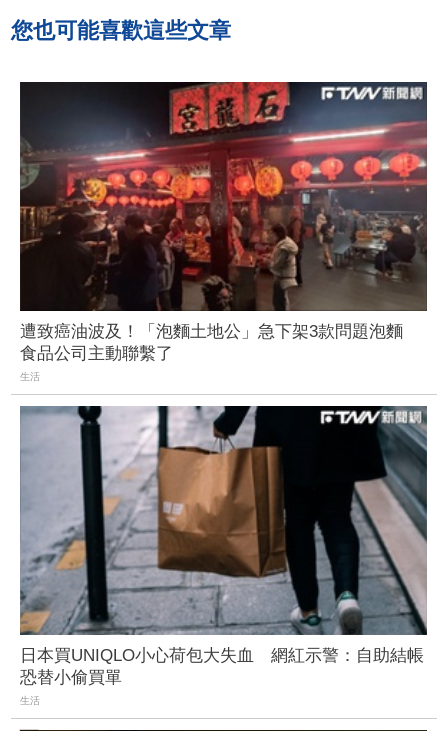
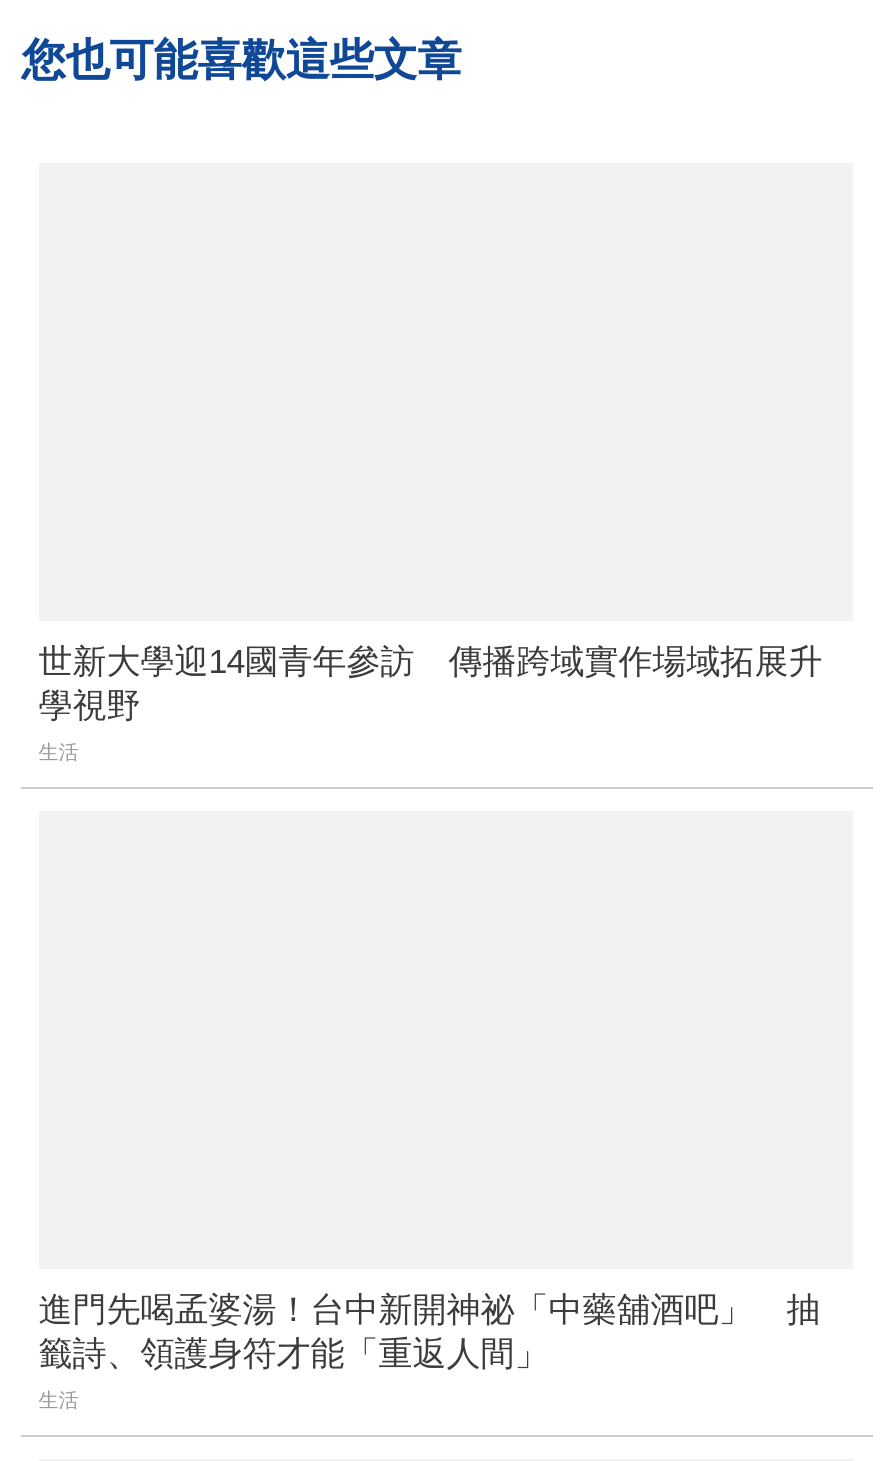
[19,81,428,312] [image] -> none
[20,322,420,363] 遭致癌油波及！「泡麵土地公」急下架3款問題泡麵 | 食品公司主動聯繫了 -> [38,643,822,725] 世新大學迎14國青年參訪 傳播跨域實作場域拓展升 | 學視野
[19,405,428,636] [image] -> none
[20,646,424,687] 日本買UNIQLO小心荷包大失血 網紅示警：自助結帳 | 恐替小偷買單 -> [38,1291,820,1373] 進門先喝孟婆湯！台中新開神祕「中藥舖酒吧」 抽 | 籤詩、領護身符才能「重返人間」

